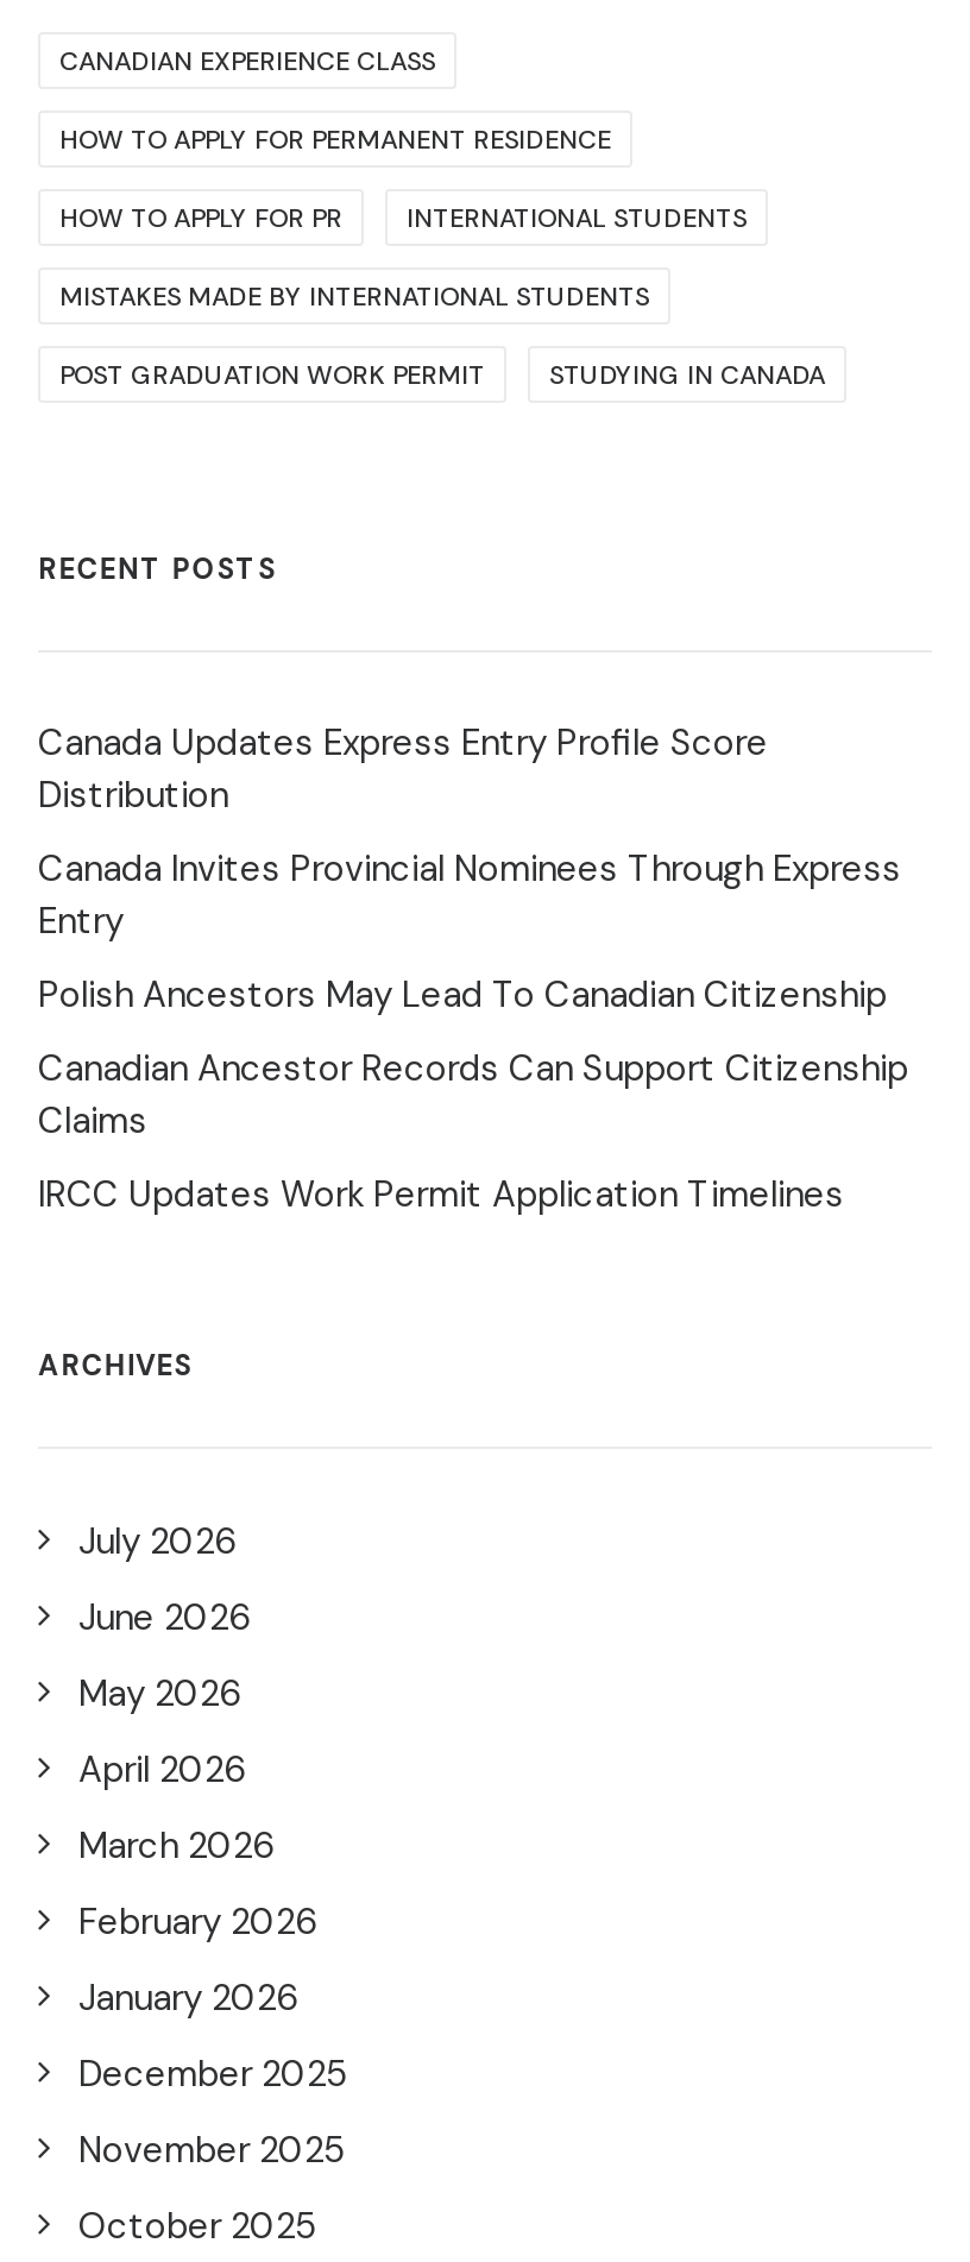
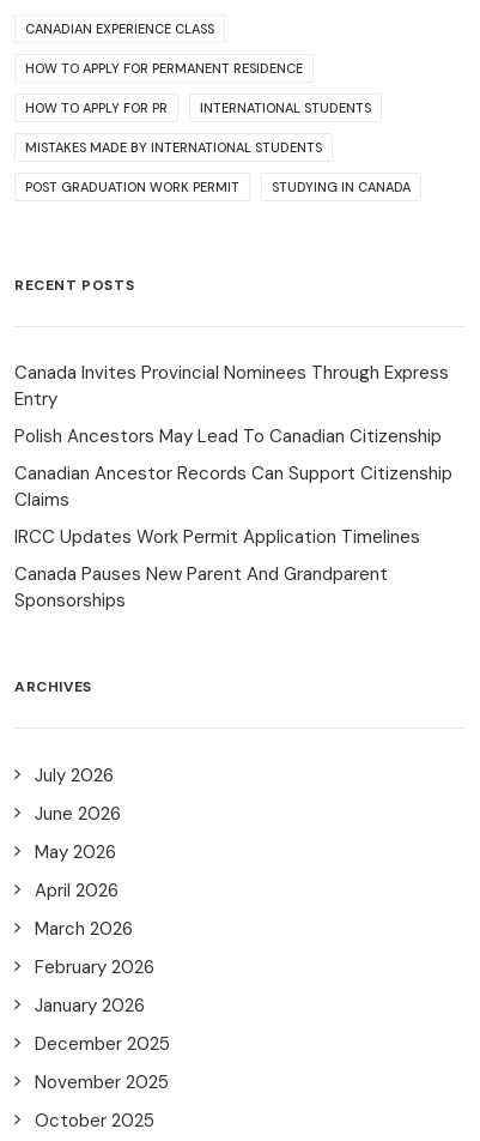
[38,719,768,819] Canada Updates Express Entry Profile Score | Distribution -> none
moved [38,845,908,1218] -> [14,361,452,549]: Canada Invites Provincial Nominees Through Express | Entry | Polish Ancestors May Lead To Canadian Citizenship | Canadian Ancestor Records Can Support Citizenship | Claims | IRCC Updates Work Permit Application Timelines
none -> [14,562,388,612] Canada Pauses New Parent And Grandparent | Sponsorships

